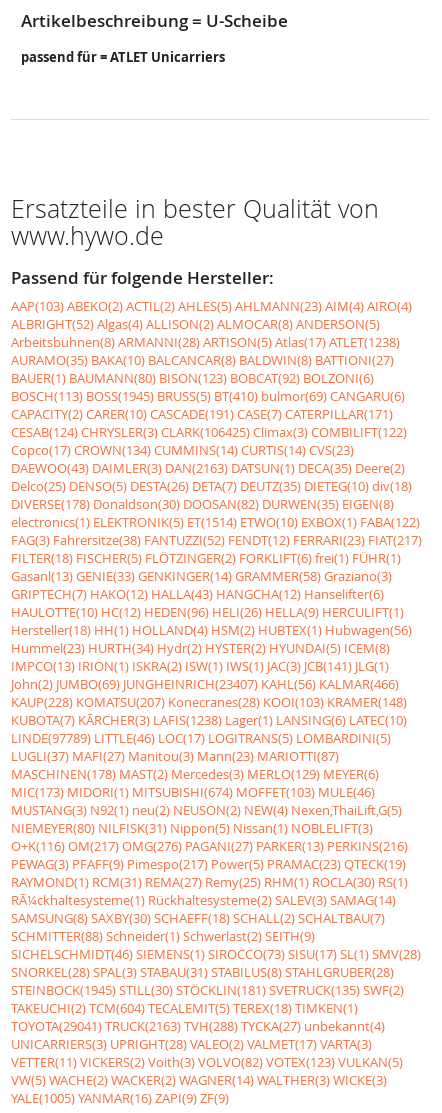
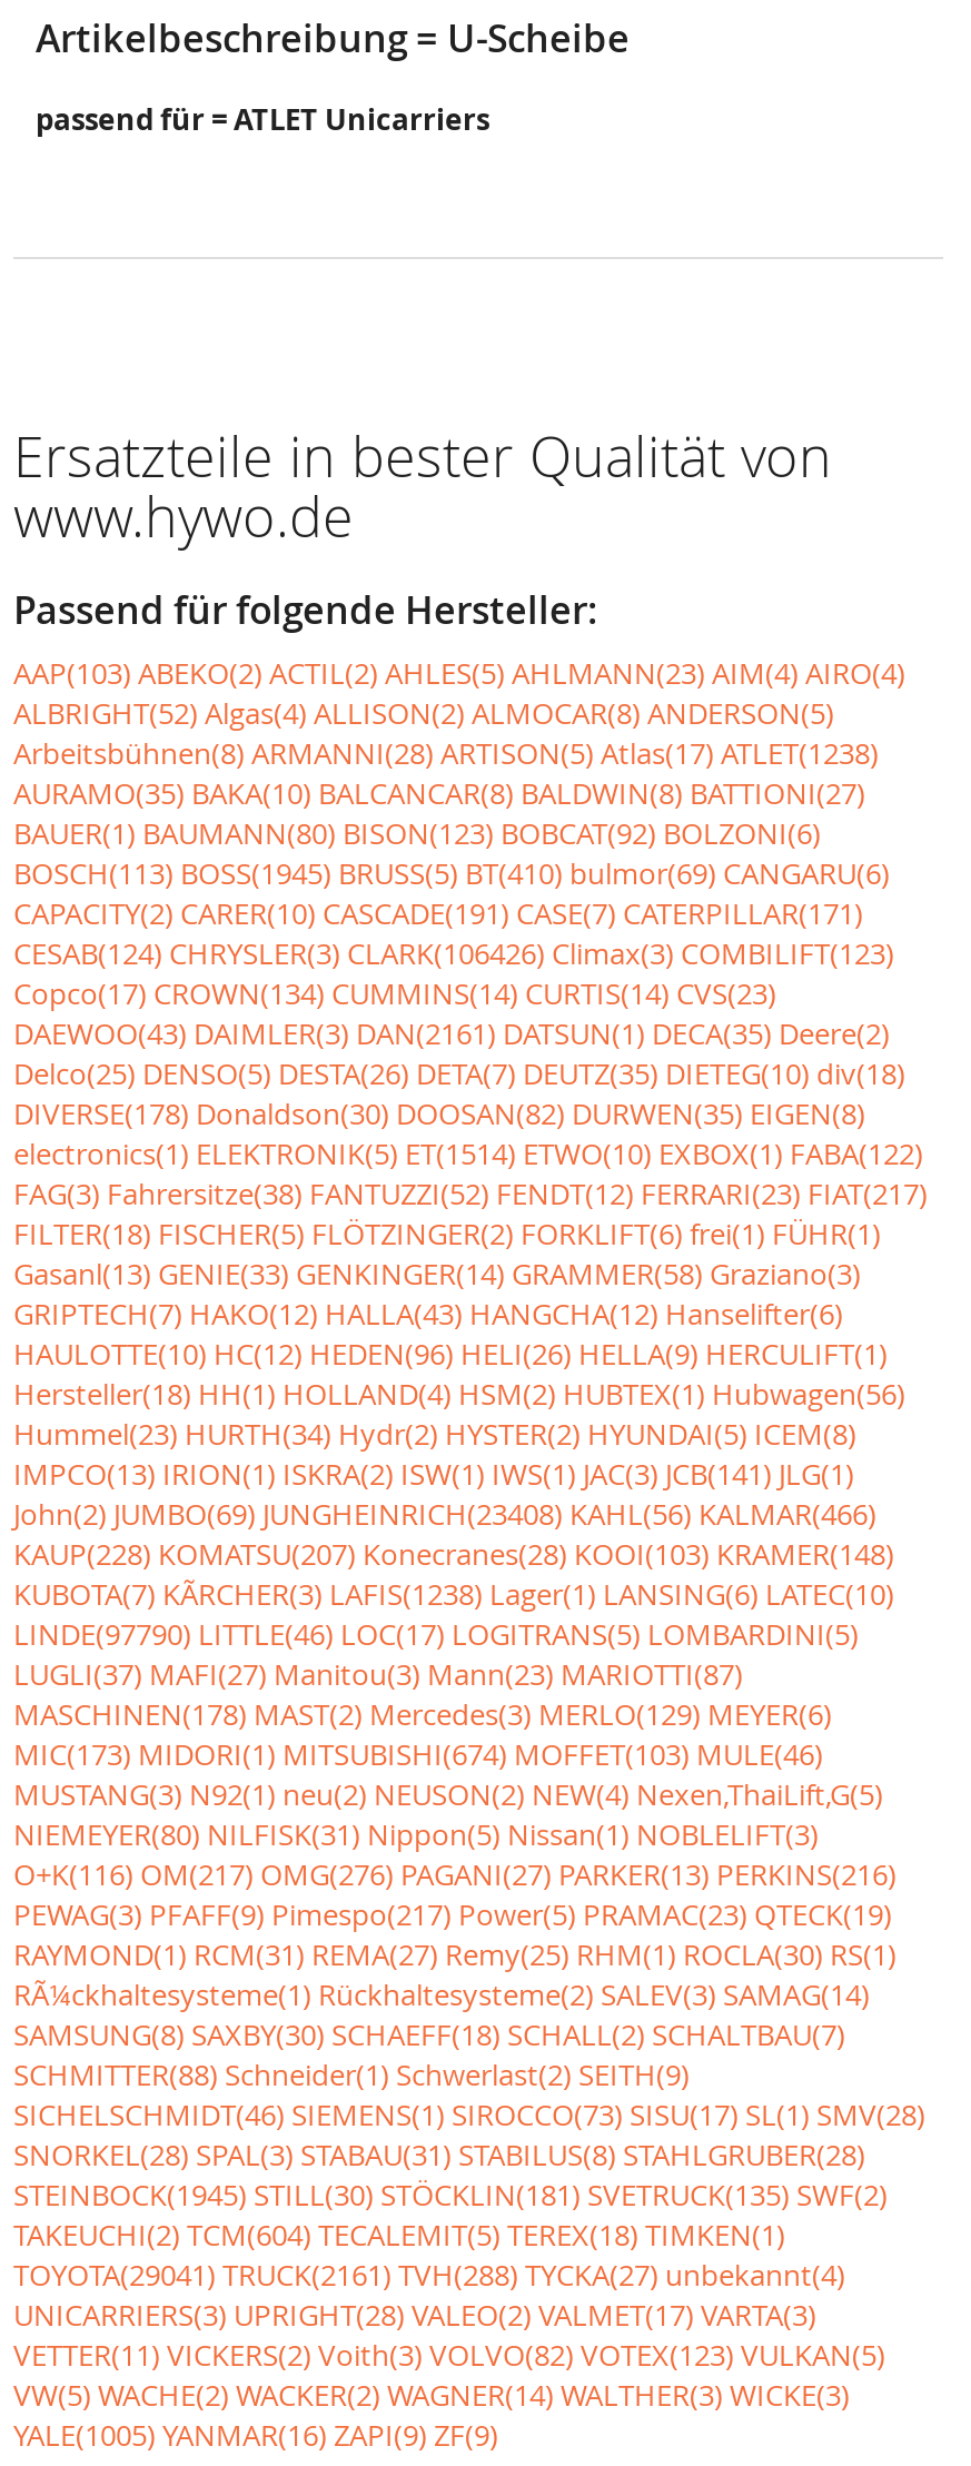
[11,423,407,441] CESAB(124) CHRYSLER(3) CLARK(106425) Climax(3) COMBILIFT(122) -> [13,933,894,973] CESAB(124) CHRYSLER(3) CLARK(106426) Climax(3) COMBILIFT(123)
[11,459,405,477] DAEWOO(43) DAIMLER(3) DAN(2163) DATSUN(1) DECA(35) Deere(2) -> [13,1013,890,1053] DAEWOO(43) DAIMLER(3) DAN(2161) DATSUN(1) DECA(35) Deere(2)
[11,675,399,693] John(2) JUMBO(69) JUNGHEINRICH(23407) KAHL(56) KALMAR(466) -> [13,1494,876,1534] John(2) JUMBO(69) JUNGHEINRICH(23408) KAHL(56) KALMAR(466)
[11,729,391,747] LINDE(97789) LITTLE(46) LOC(17) LOGITRANS(5) LOMBARDINI(5) -> [13,1614,859,1654] LINDE(97790) LITTLE(46) LOC(17) LOGITRANS(5) LOMBARDINI(5)
[11,1017,385,1035] TOYOTA(29041) TRUCK(2163) TVH(288) TYCKA(27) unbekannt(4) -> [13,2255,845,2295] TOYOTA(29041) TRUCK(2161) TVH(288) TYCKA(27) unbekannt(4)

